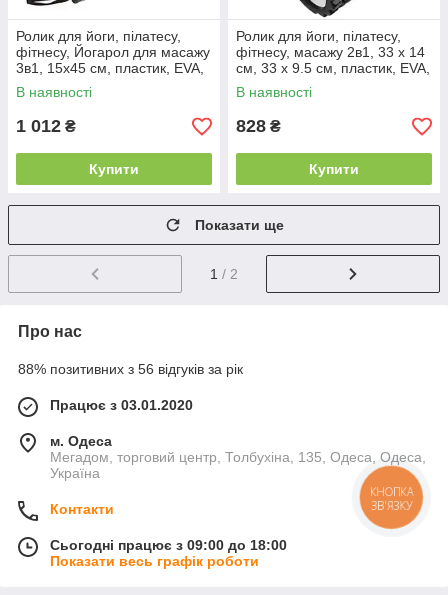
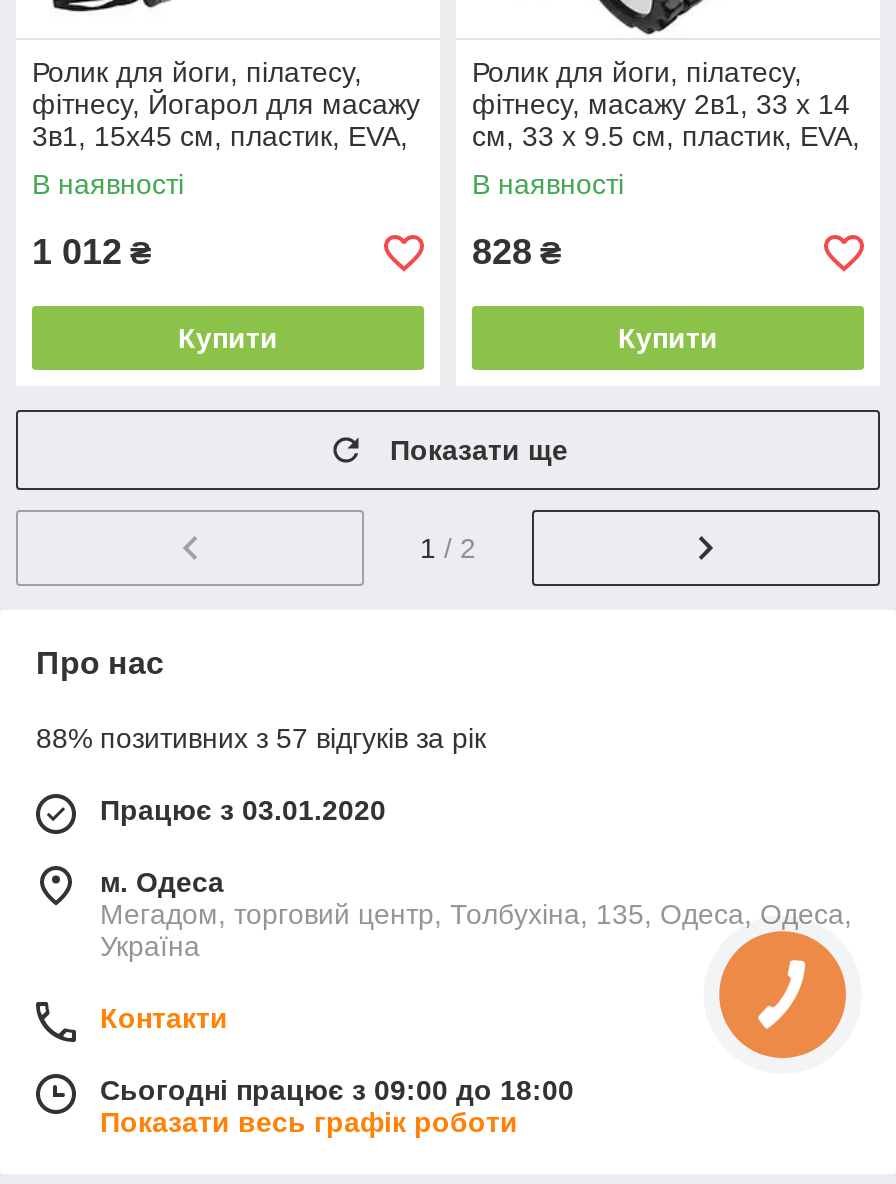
[18,361,243,377] 88% позитивних з 56 відгуків за рік -> [36,722,486,754] 88% позитивних з 57 відгуків за рік
[370,484,413,513] КНОПКА | ЗВ'ЯЗКУ -> none

